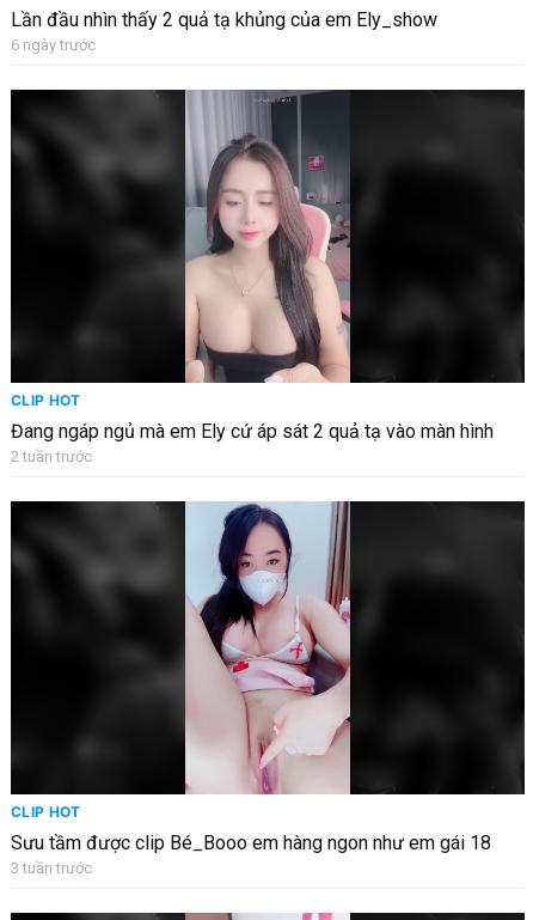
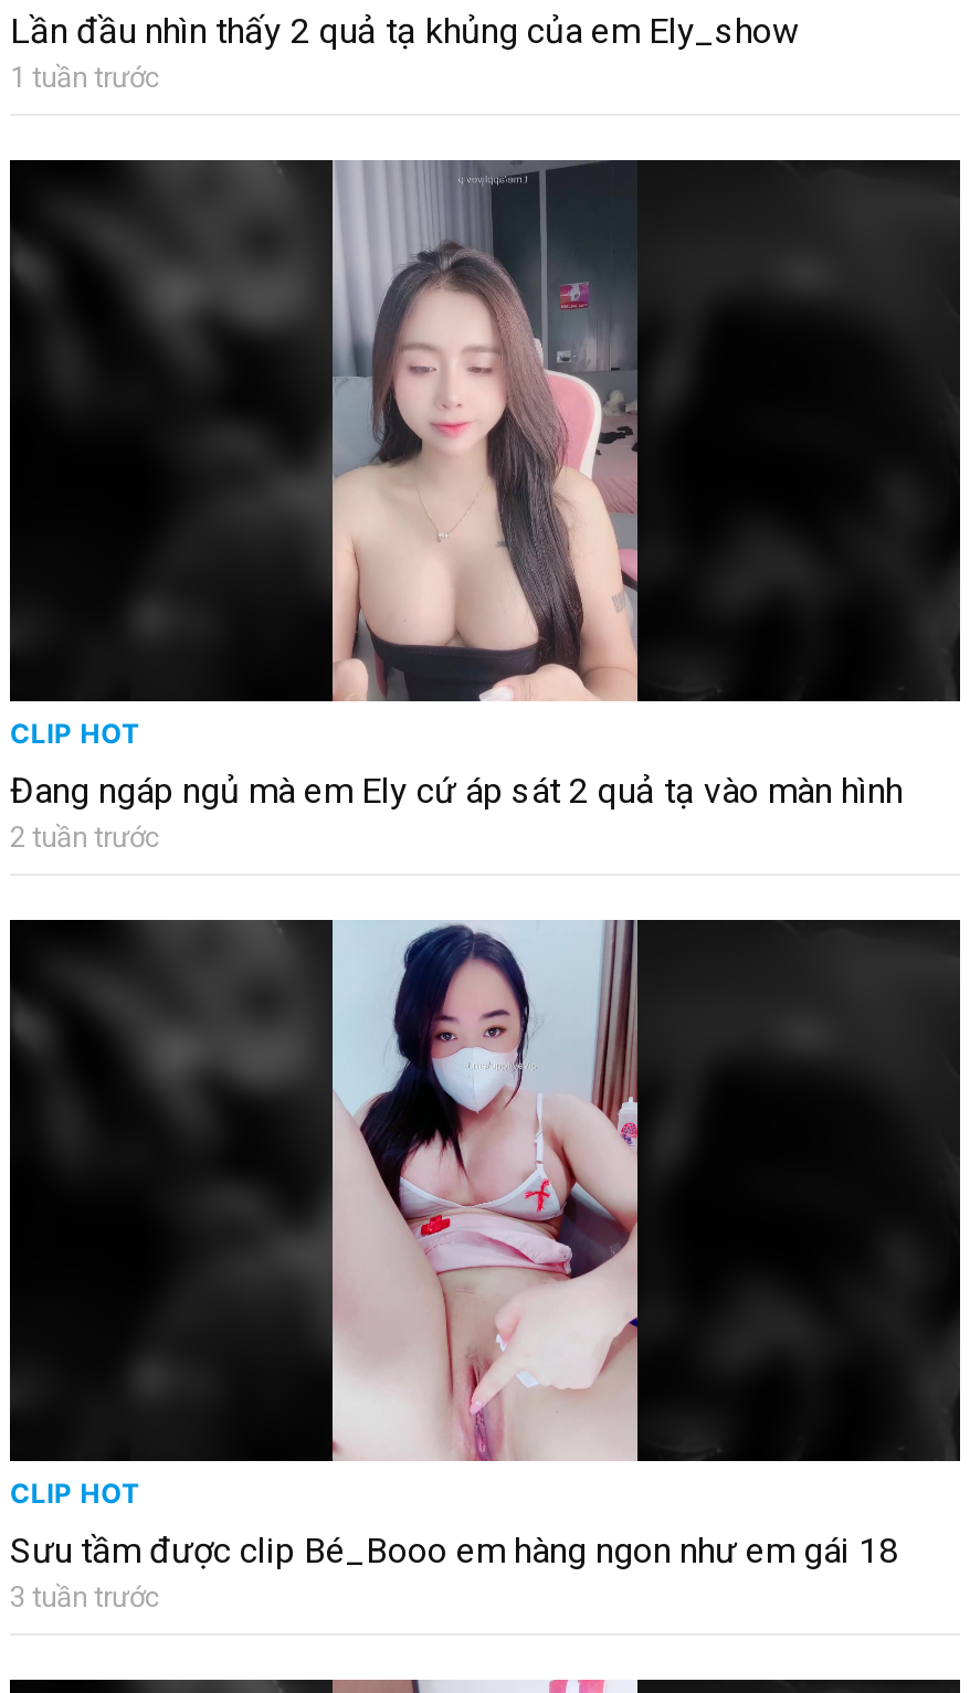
[11,36,96,54] 6 ngày trước -> [10,61,160,94] 1 tuần trước

